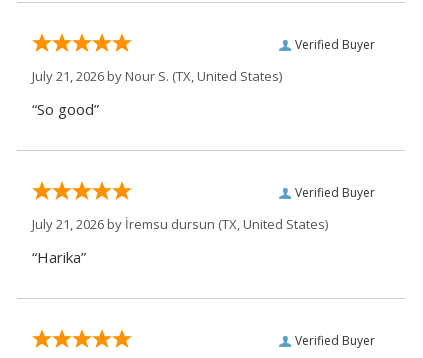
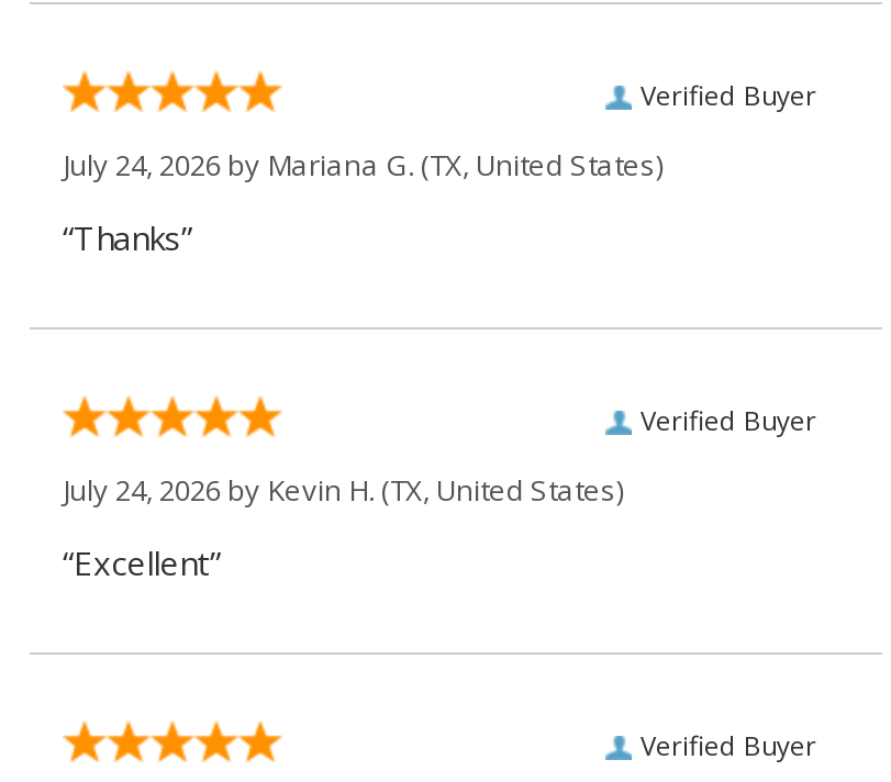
[32,67,282,85] July 21, 2026 by Nour S. (TX, United States) -> [63,145,662,184] July 24, 2026 by Mariana G. (TX, United States)
[32,99,99,119] “So good” -> [63,215,192,259] “Thanks”
[32,215,328,233] July 21, 2026 by İremsu dursun (TX, United States) -> [63,470,623,509] July 24, 2026 by Kevin H. (TX, United States)
[32,247,86,267] “Harika” -> [63,540,221,584] “Excellent”

